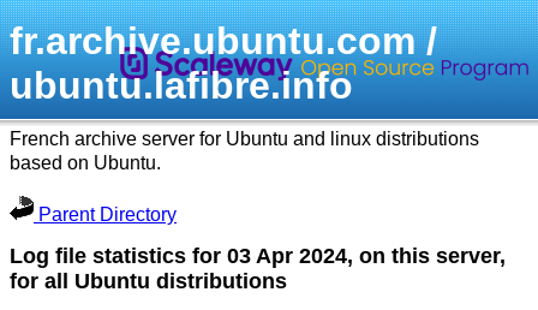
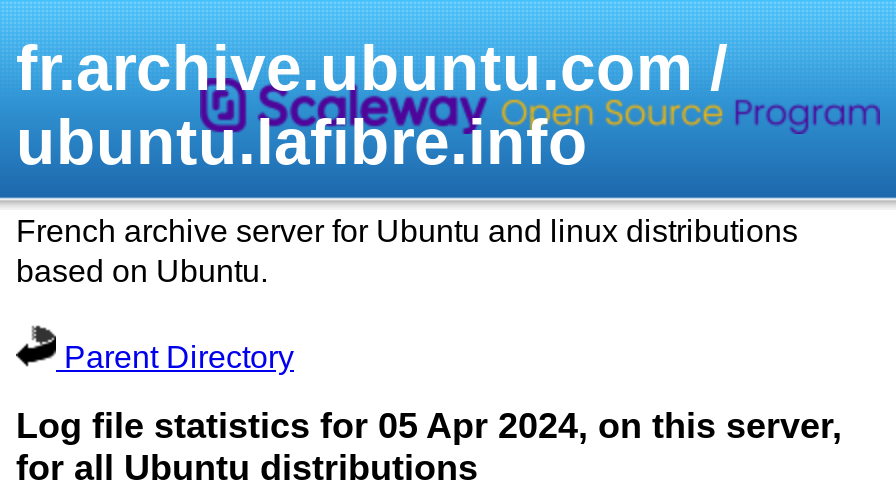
[10,244,506,268] Log file statistics for 03 Apr 2024, on this server, -> [16,406,842,446] Log file statistics for 05 Apr 2024, on this server,

